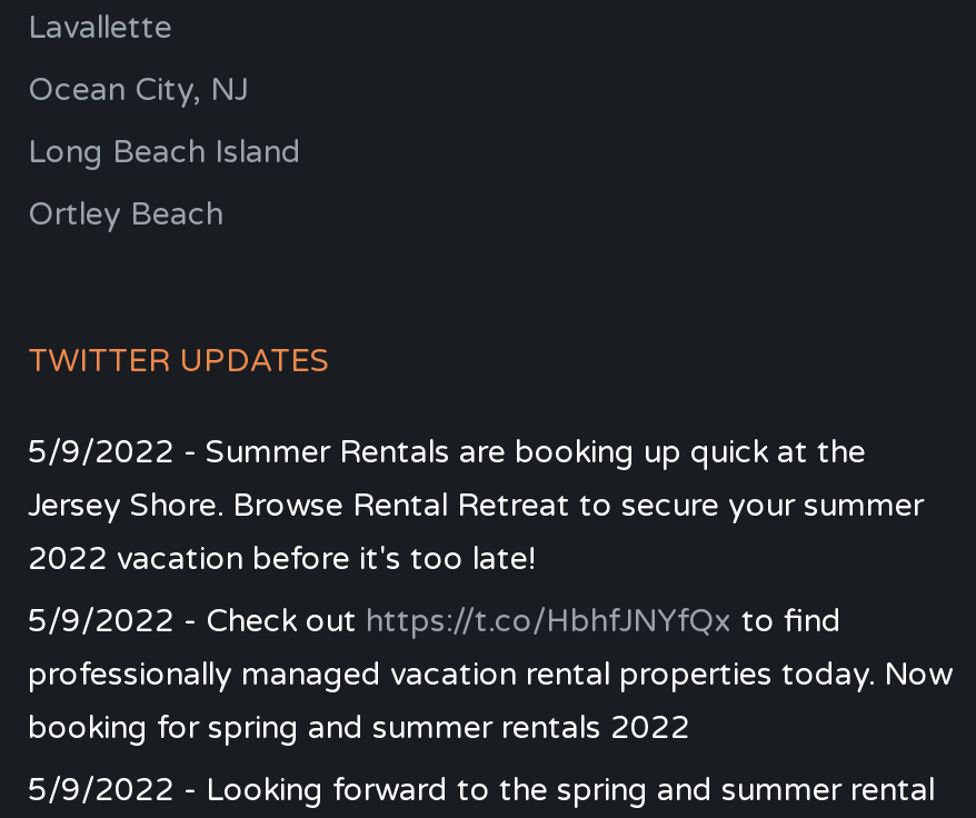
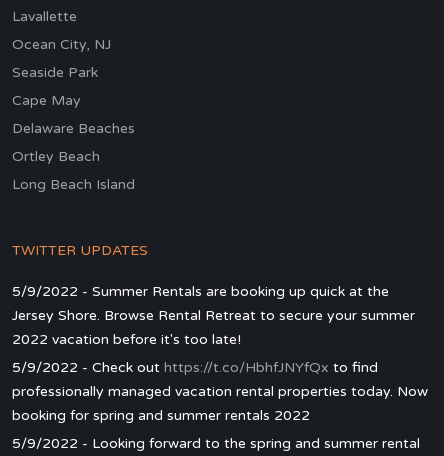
none -> [12,64,135,137] Seaside Park | Cape May | Delaware Beaches
moved [28,134,301,172] -> [12,176,135,193]: Long Beach Island

